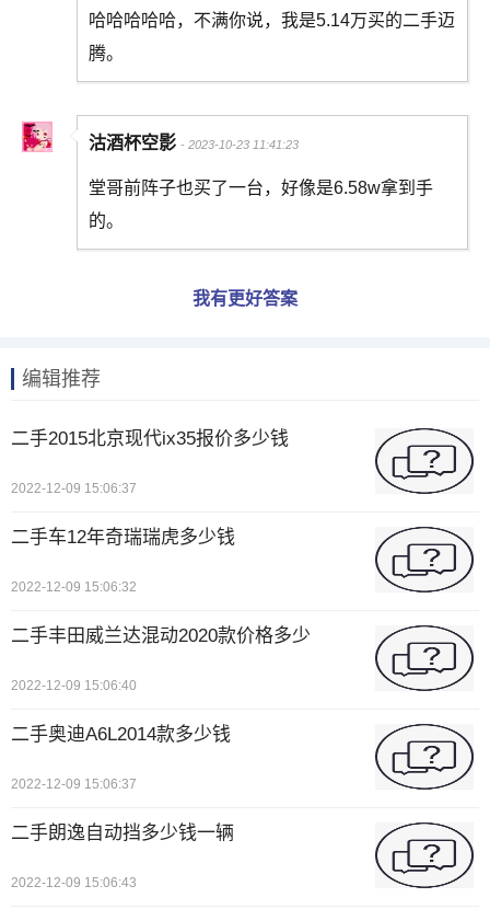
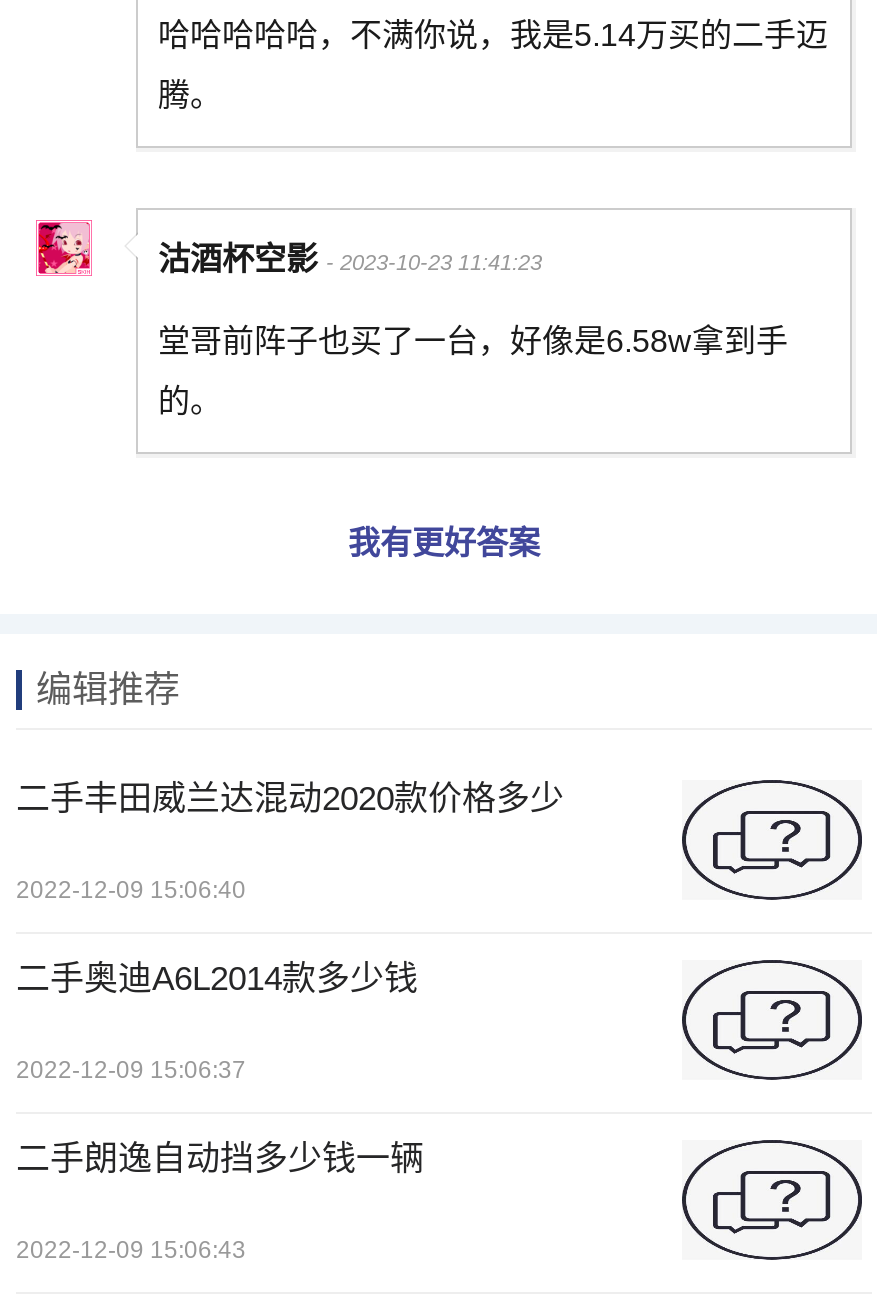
[11,428,289,595] 二手2015北京现代ix35报价多少钱 | 2022-12-09 15:06:37 | 二手车12年奇瑞瑞虎多少钱 | 2022-12-09 15:06:32 -> none

